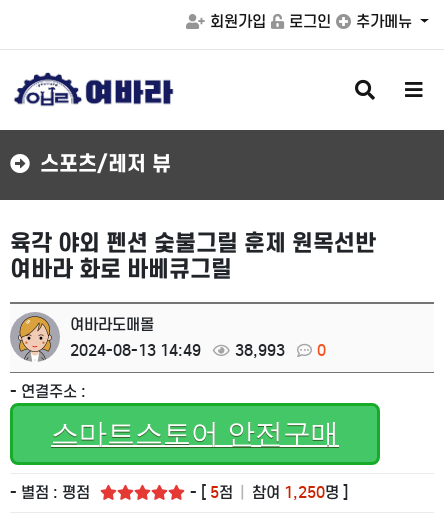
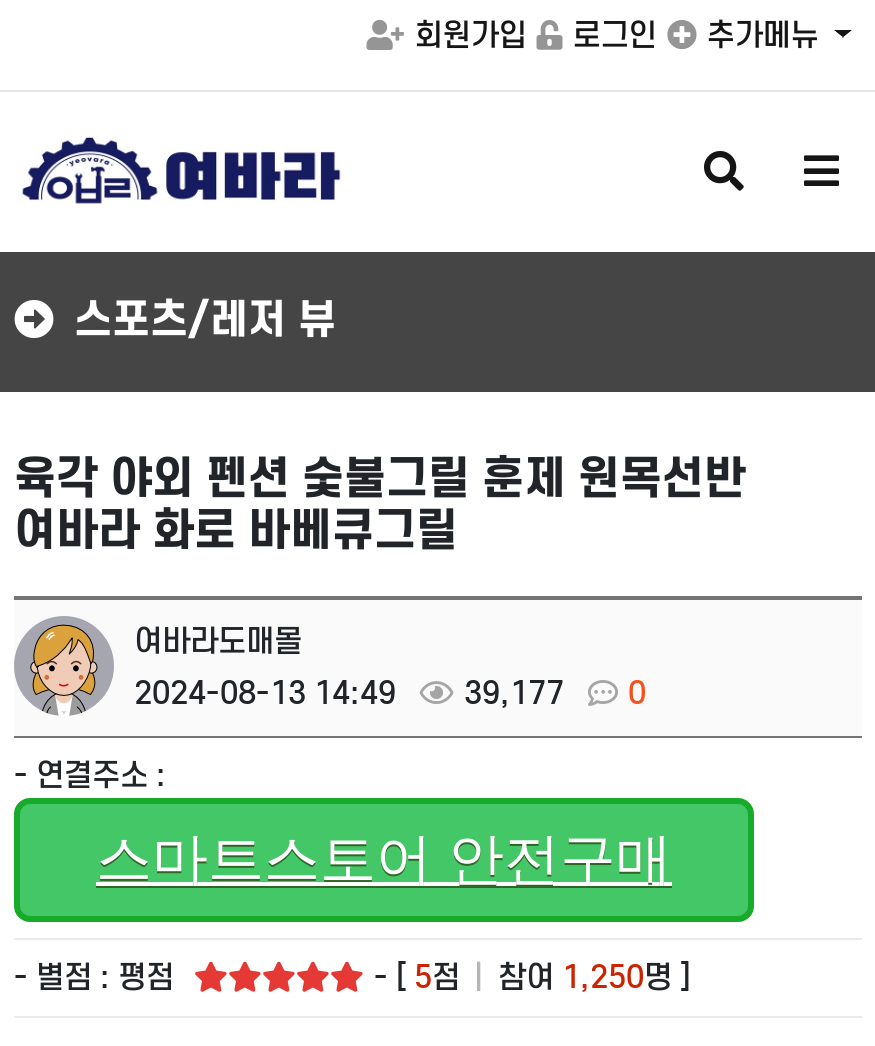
[70,341,326,360] 2024-08-13 14:49 38,993 0 -> [134,674,646,712] 2024-08-13 14:49 39,177 0

